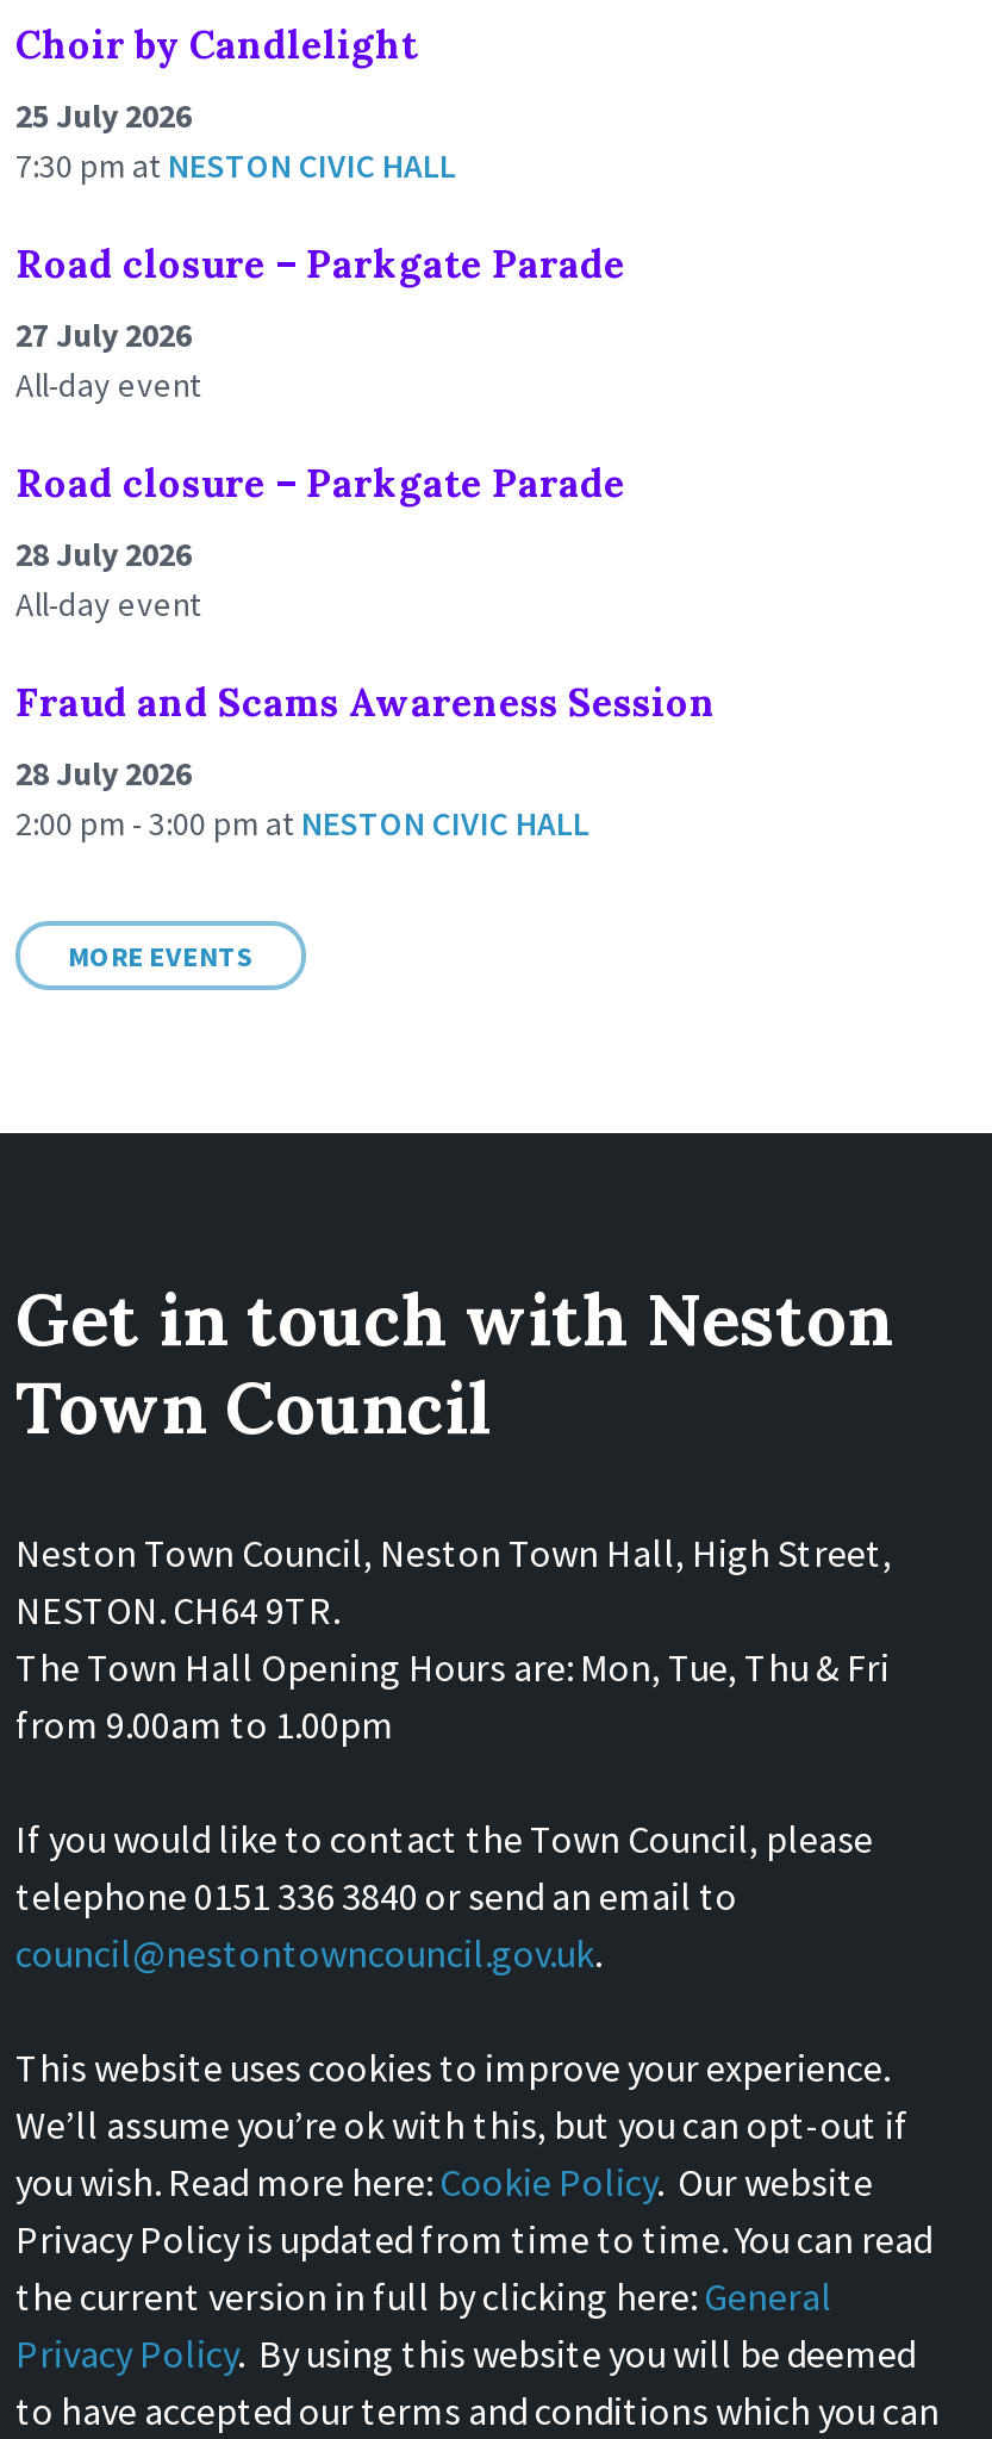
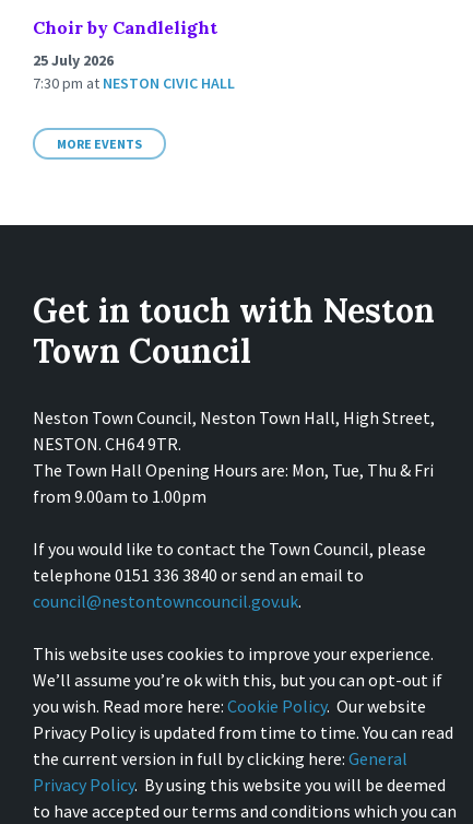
[15,239,716,845] Road closure – Parkgate Parade | 27 July 2026 | All-day event | Road closure – Parkgate Parade | 28 July 2026 | All-day event | Fraud and Scams Awareness Session | 28 July 2026 | 2:00 pm - 3:00 pm at NESTON CIVIC HALL -> none

